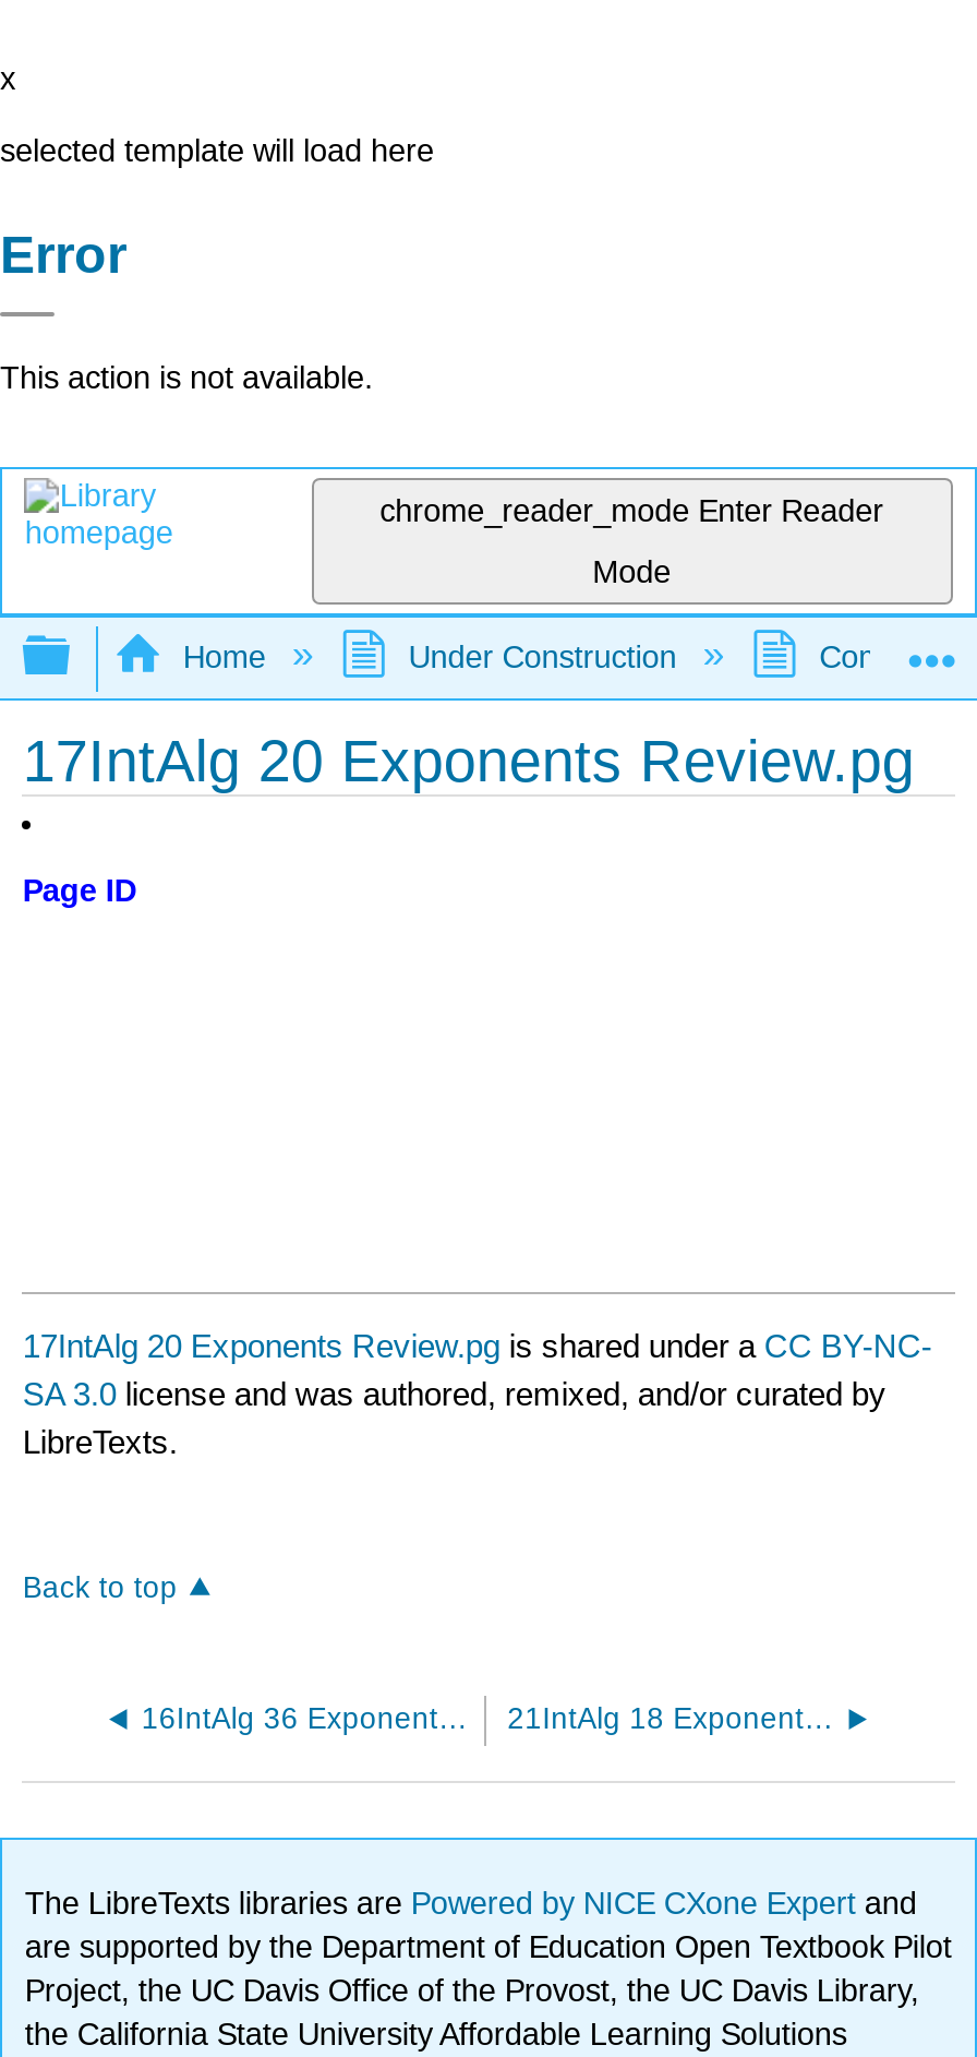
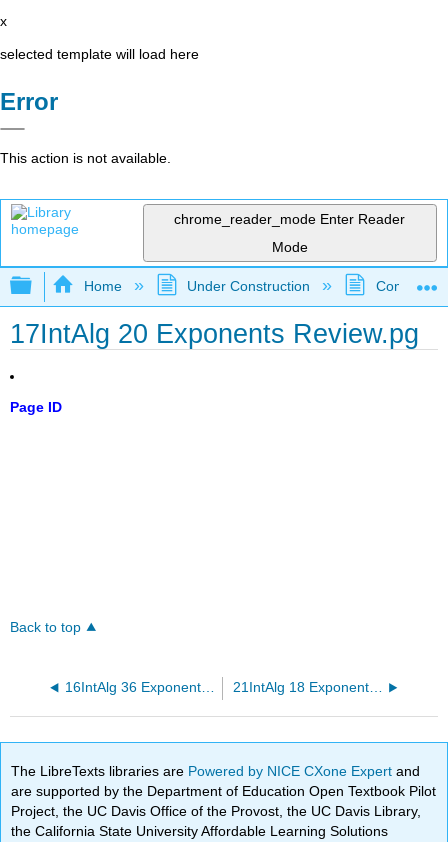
[23,1328,932,1461] 17IntAlg 20 Exponents Review.pg is shared under a CC BY-NC- | SA 3.0 license and was authored, remixed, and/or curated by | LibreTexts. -> none

